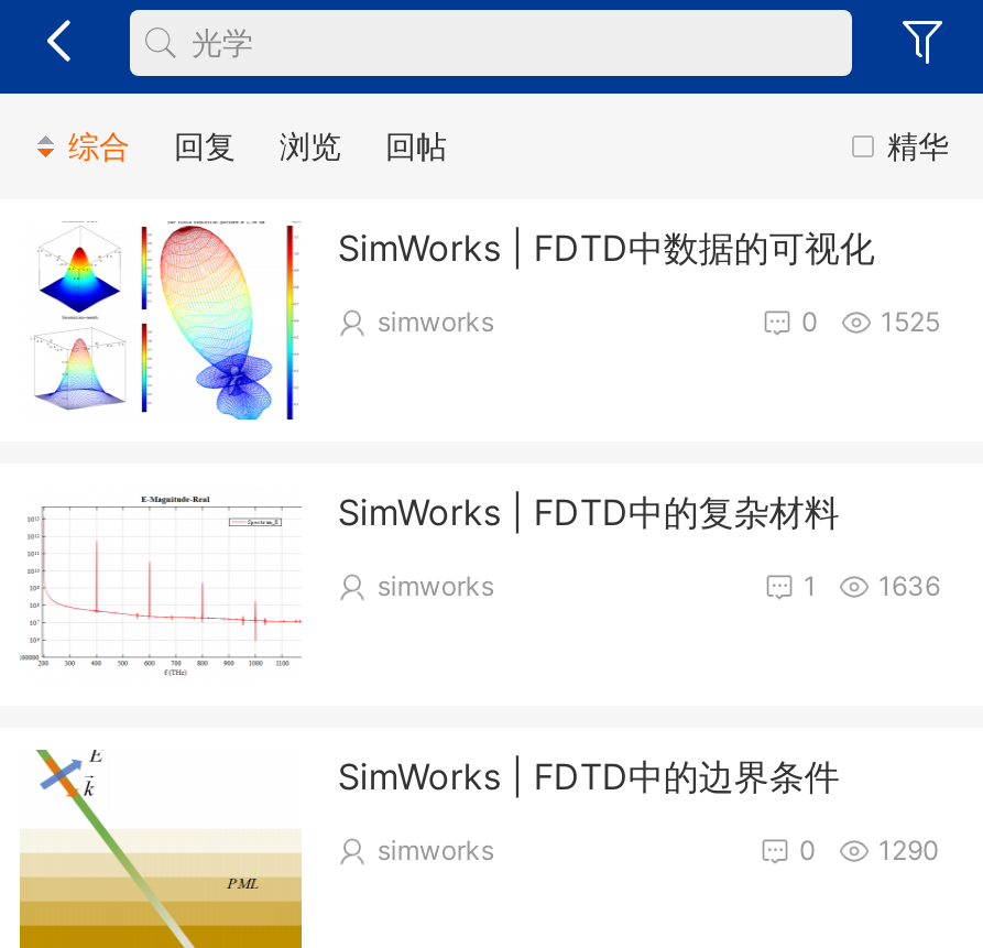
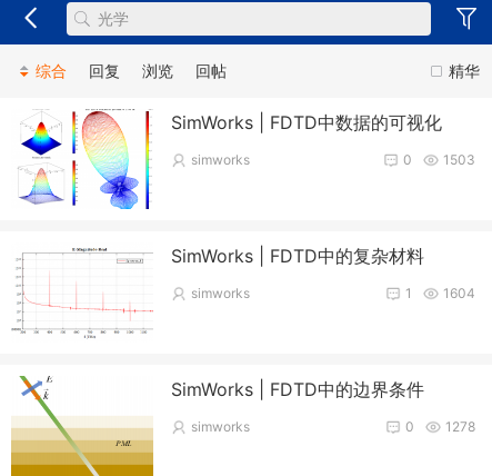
[801,305,940,338] 0 1525 -> [403,151,475,168] 0 1503
[804,569,940,602] 1 1636 -> [405,285,475,301] 1 1604
[799,833,940,867] 0 1290 -> [405,418,475,435] 0 1278

